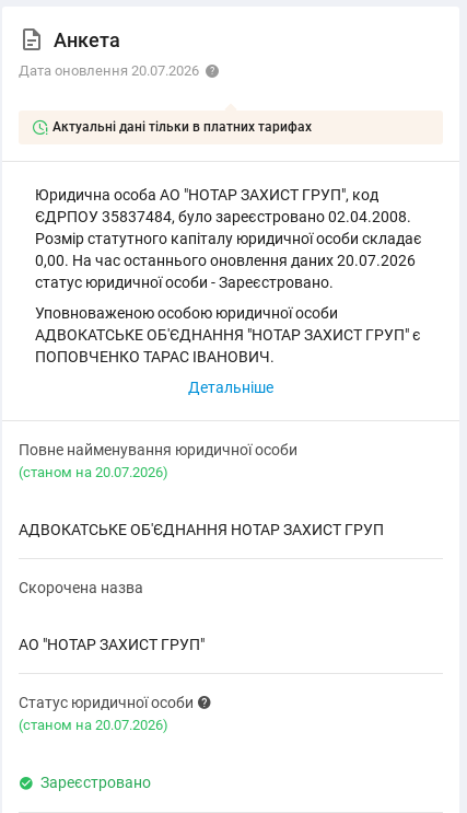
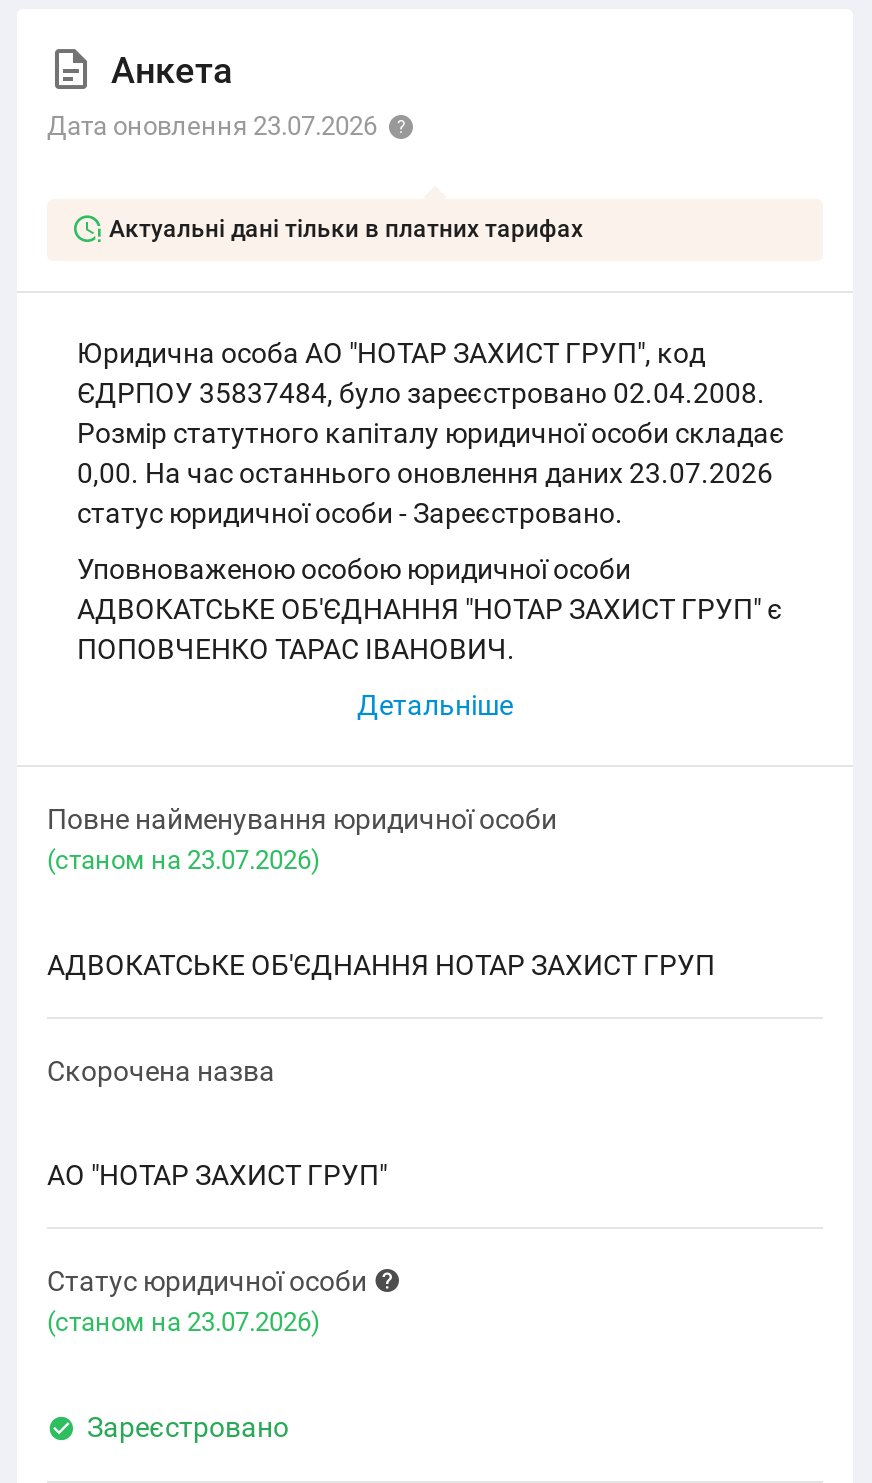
[19,62,199,79] Дата оновлення 20.07.2026 -> [47,111,377,141] Дата оновлення 23.07.2026
[35,252,416,269] 0,00. На час останнього оновлення даних 20.07.2026 -> [77,457,773,489] 0,00. На час останнього оновлення даних 23.07.2026
[19,464,168,481] (cтаном на 20.07.2026) -> [47,845,321,875] (cтаном на 23.07.2026)
[19,717,168,733] (cтаном на 20.07.2026) -> [47,1307,321,1337] (cтаном на 23.07.2026)

